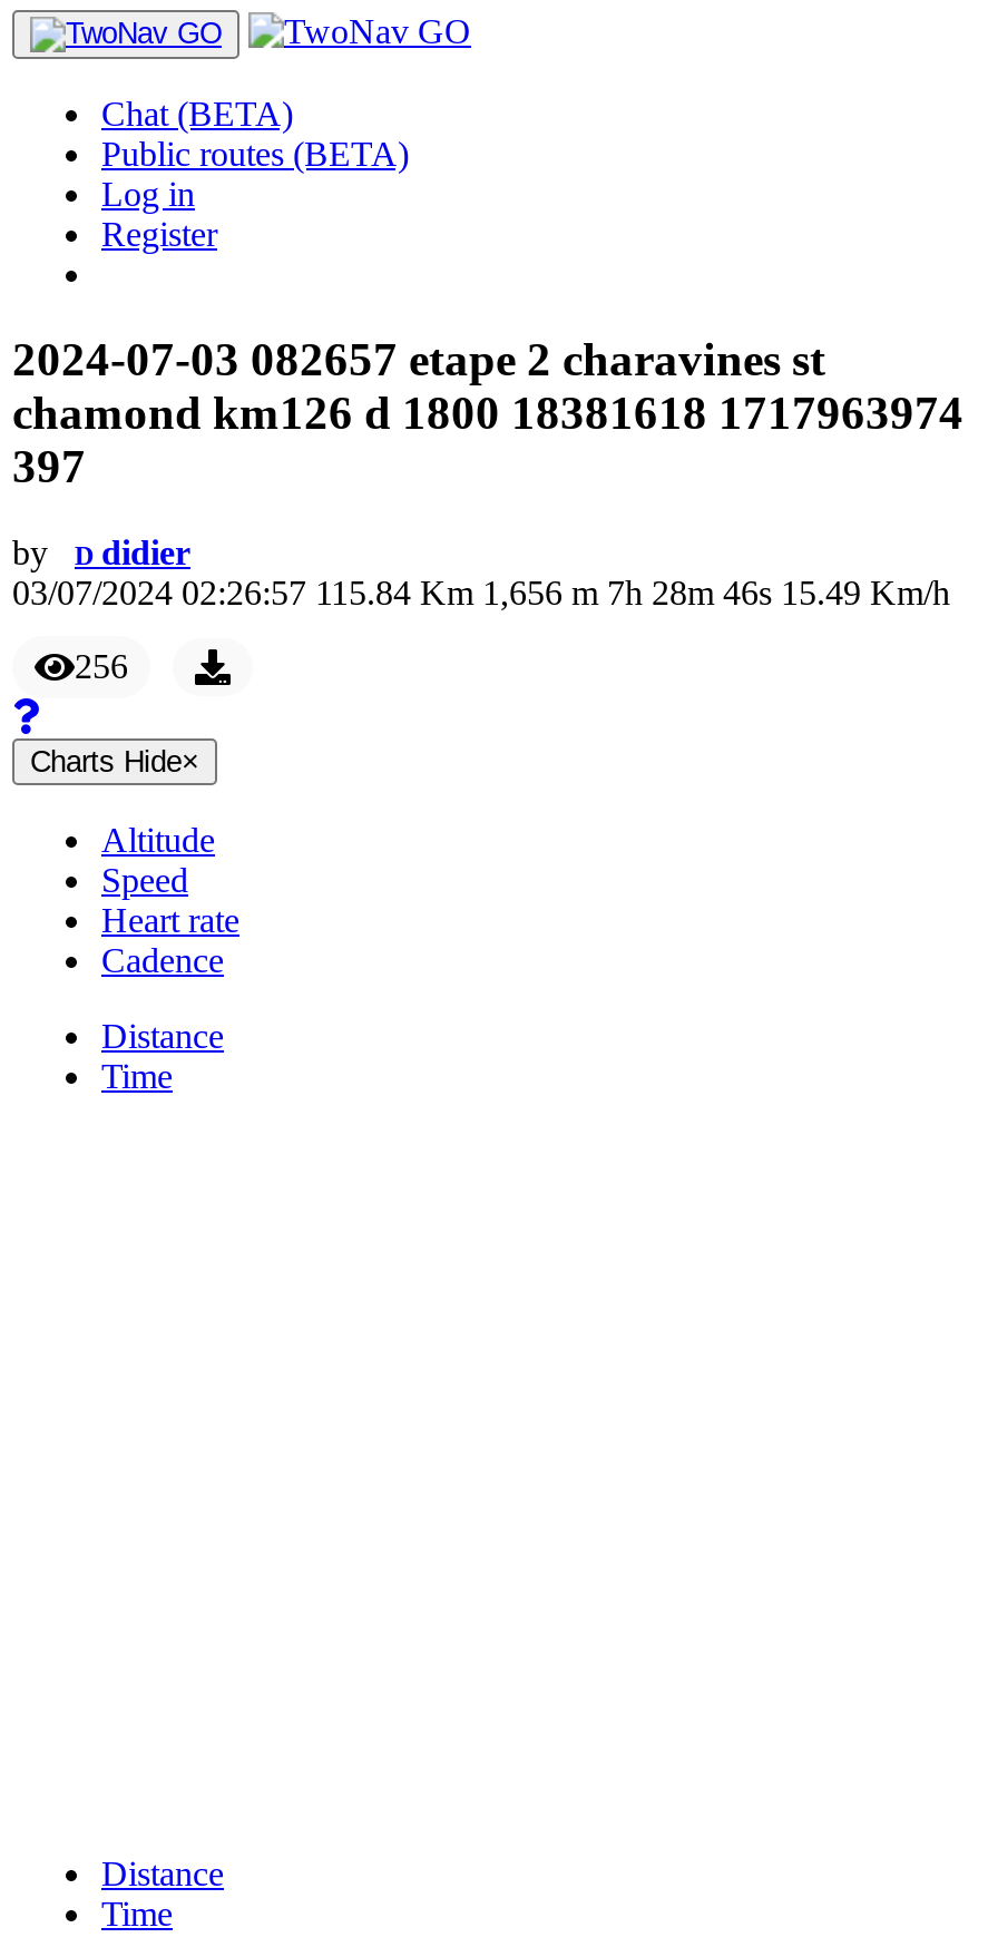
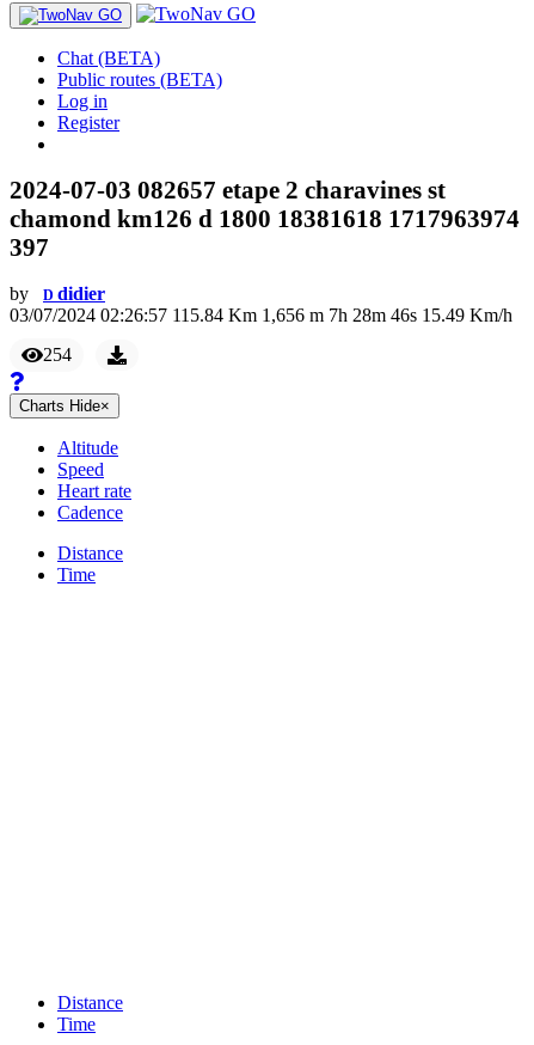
[75,646,128,684] 256 -> [43,344,72,364] 254

